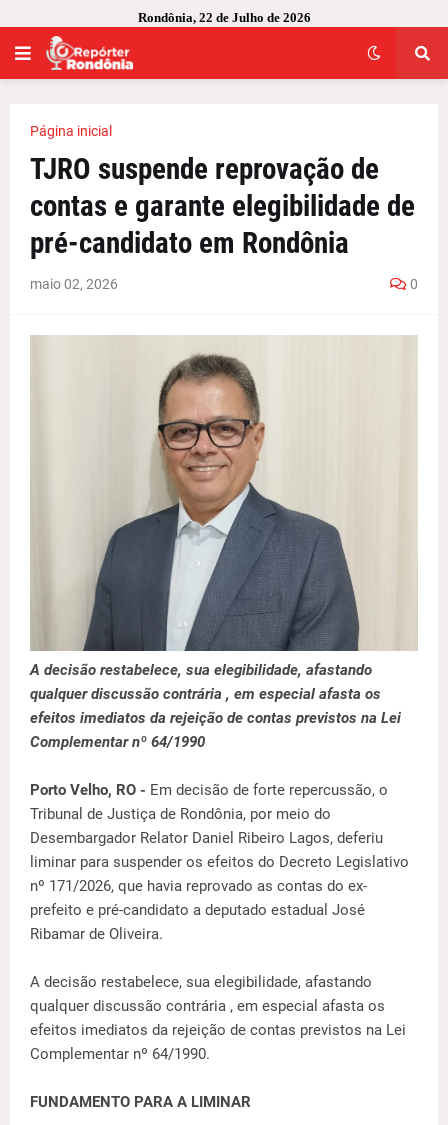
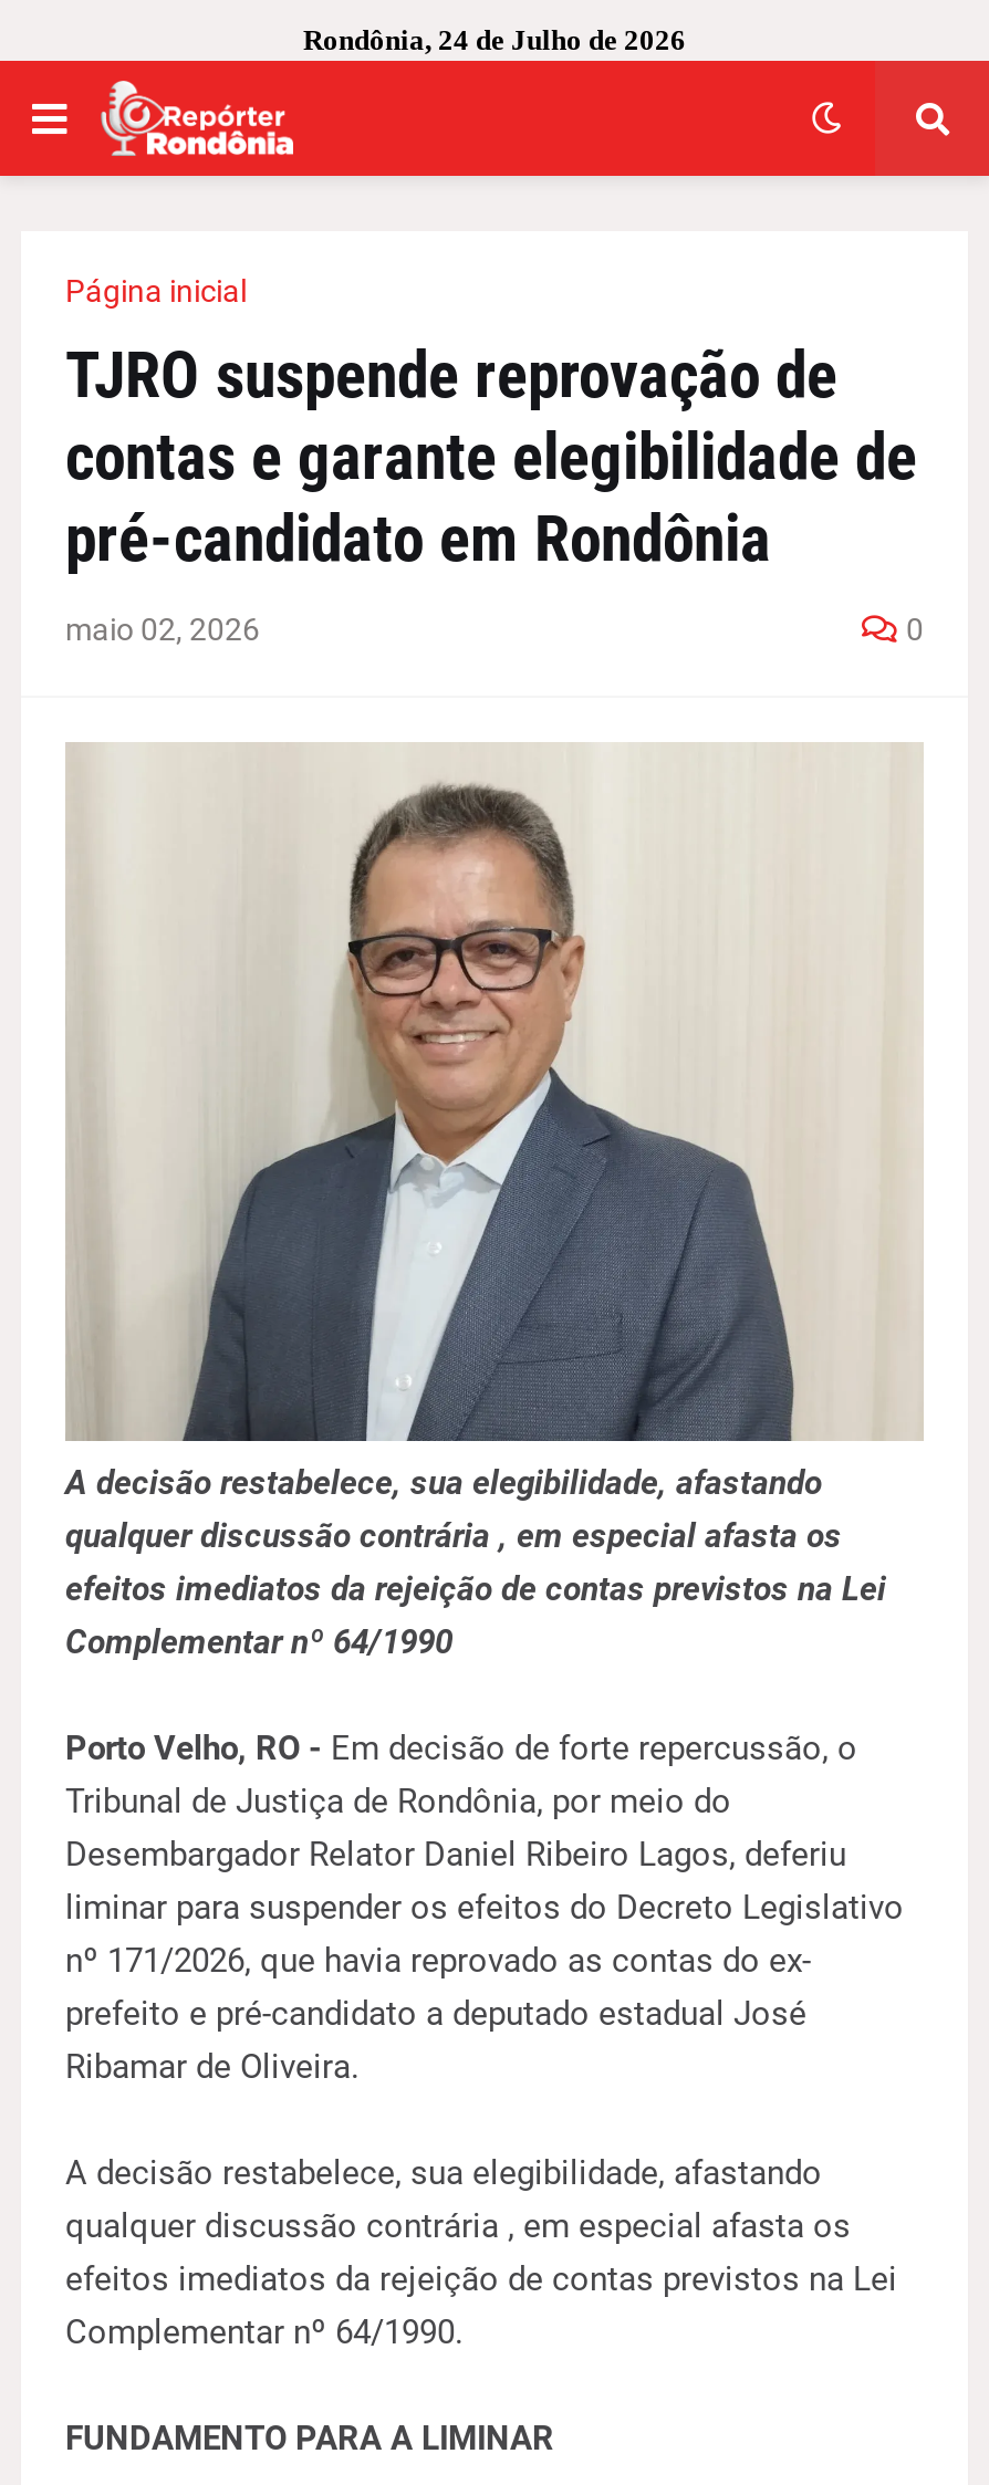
[137,10,310,25] Rondônia, 22 de Julho de 2026 -> [303,23,686,56] Rondônia, 24 de Julho de 2026

